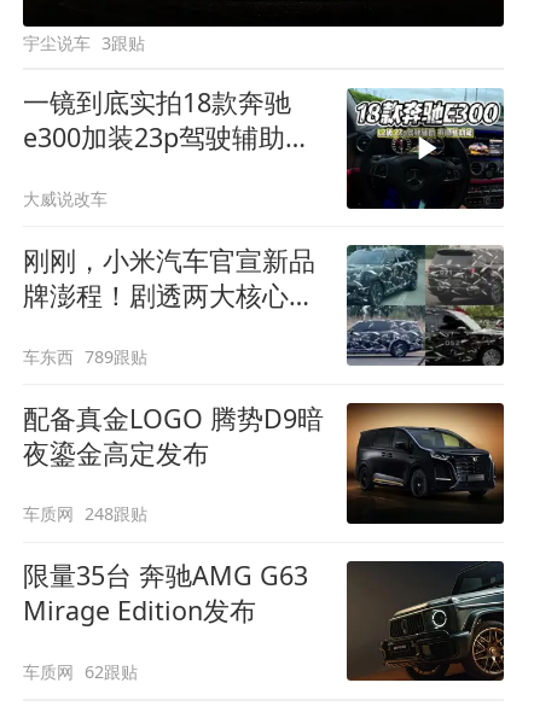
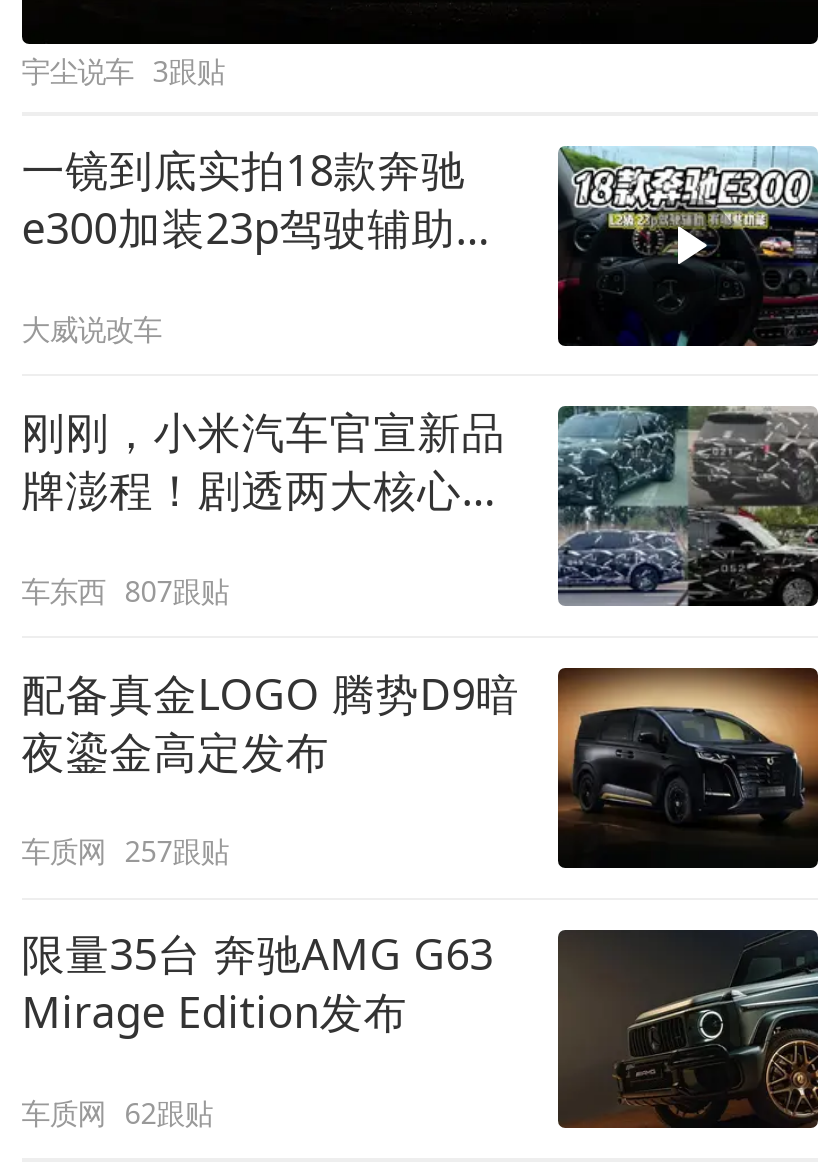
[23,345,148,367] 车东西 789跟贴 -> [21,571,229,609] 车东西 807跟贴
[23,502,148,525] 车质网 248跟贴 -> [21,832,229,870] 车质网 257跟贴

